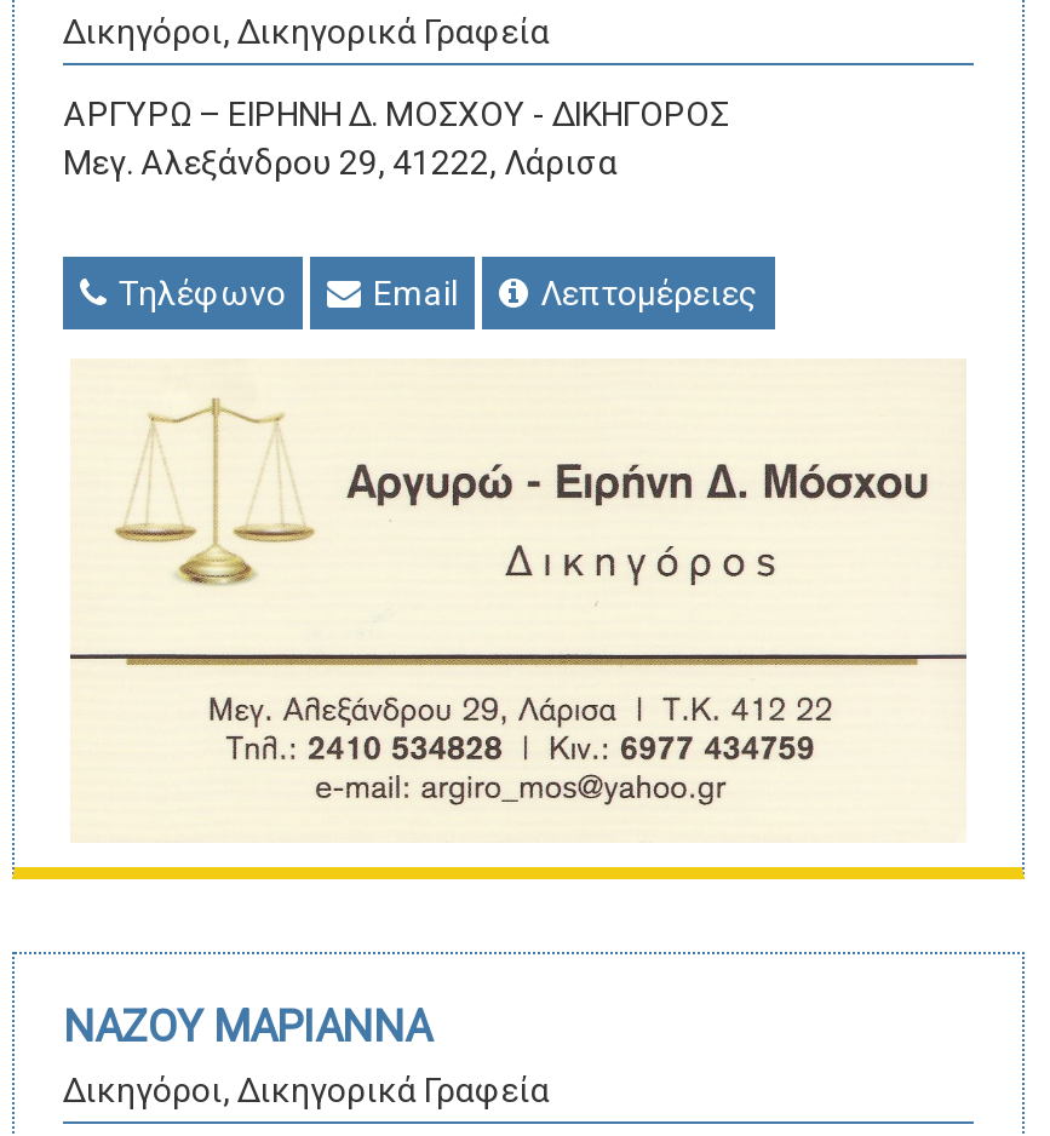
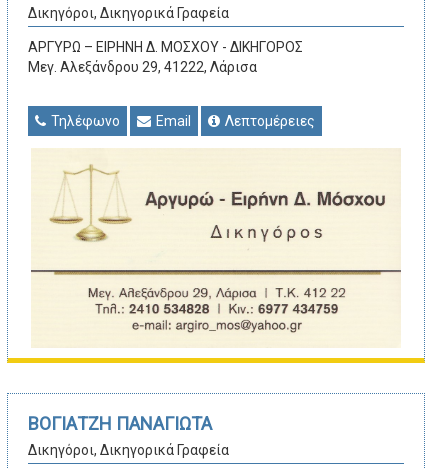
[63,1000,431,1051] ΝΑΖΟΥ ΜΑΡΙΑΝΝΑ -> [28,413,212,434] ΒΟΓΙΑΤΖΗ ΠΑΝΑΓΙΩΤΑ

